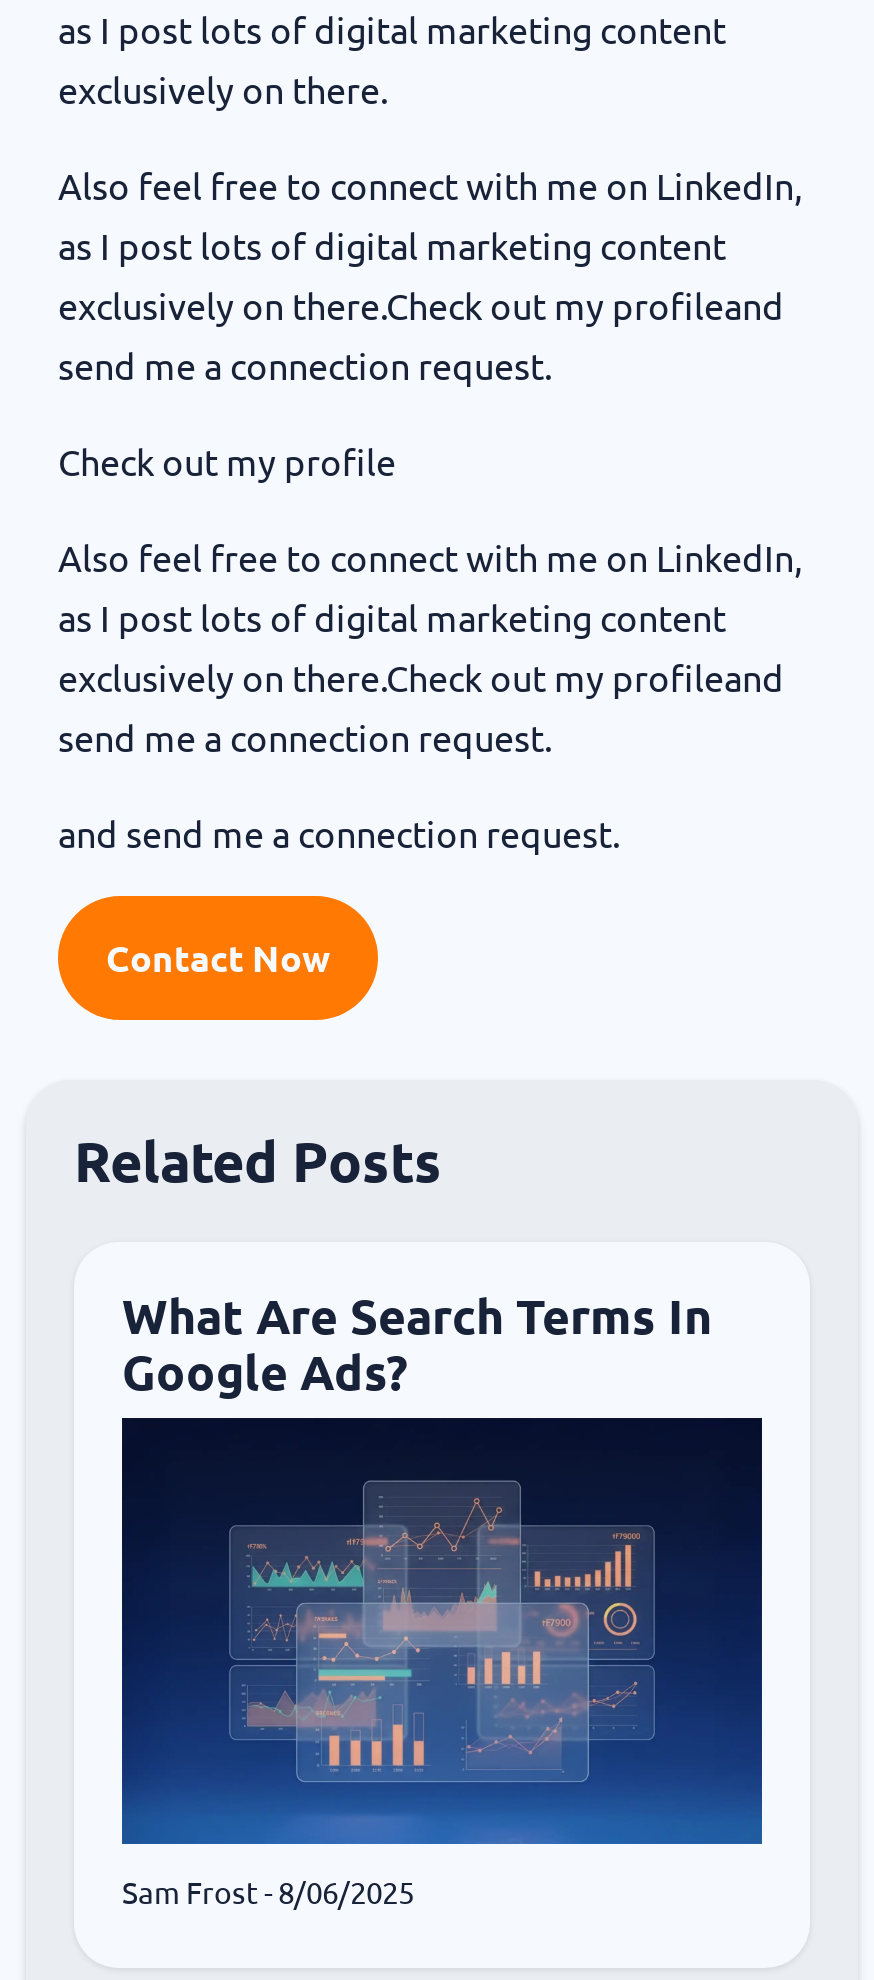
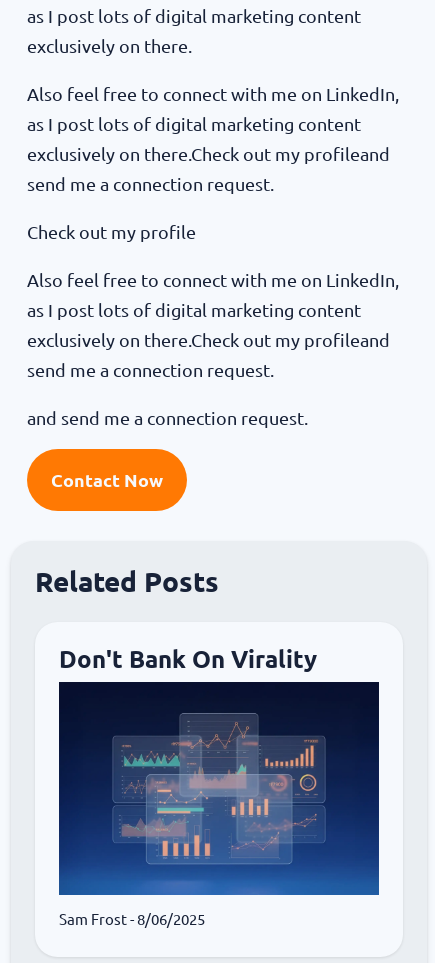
[122,1290,712,1400] What Are Search Terms In | Google Ads? -> [59,646,317,673] Don't Bank On Virality

